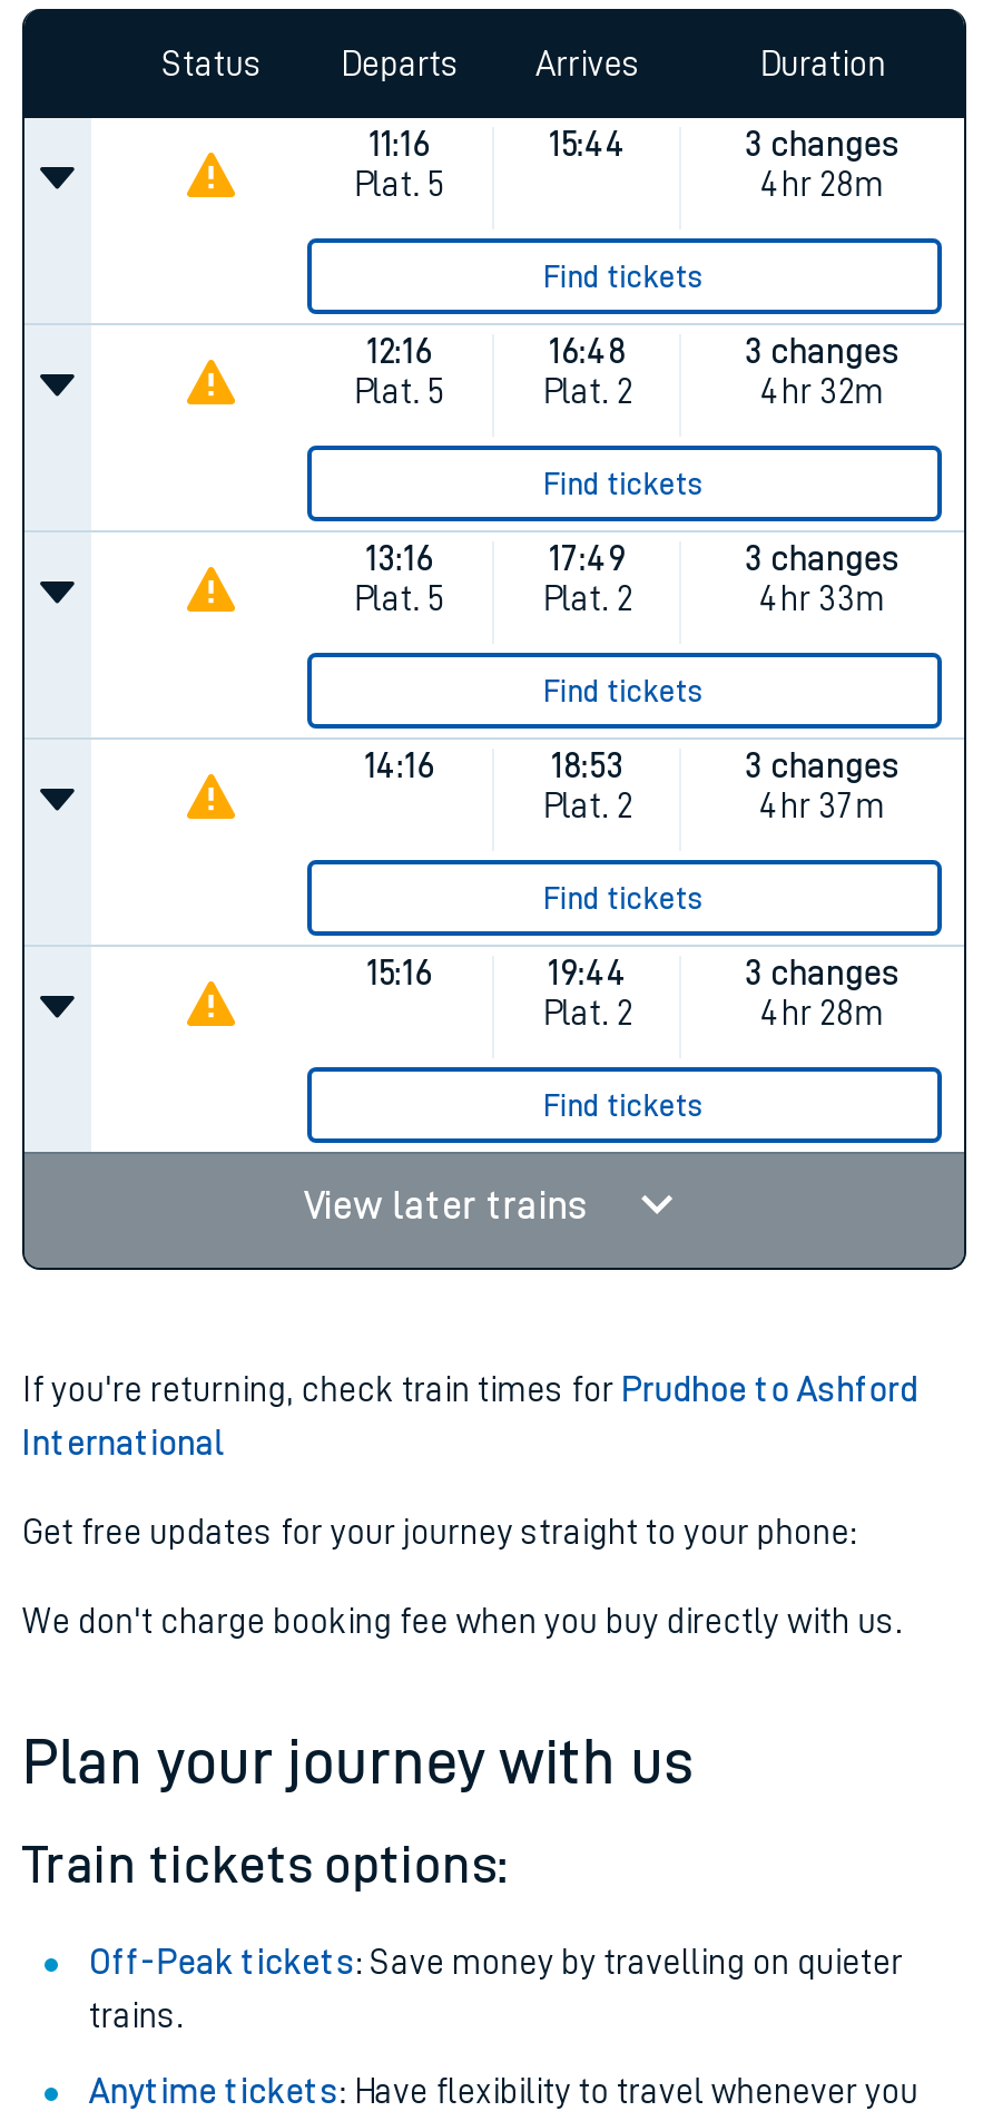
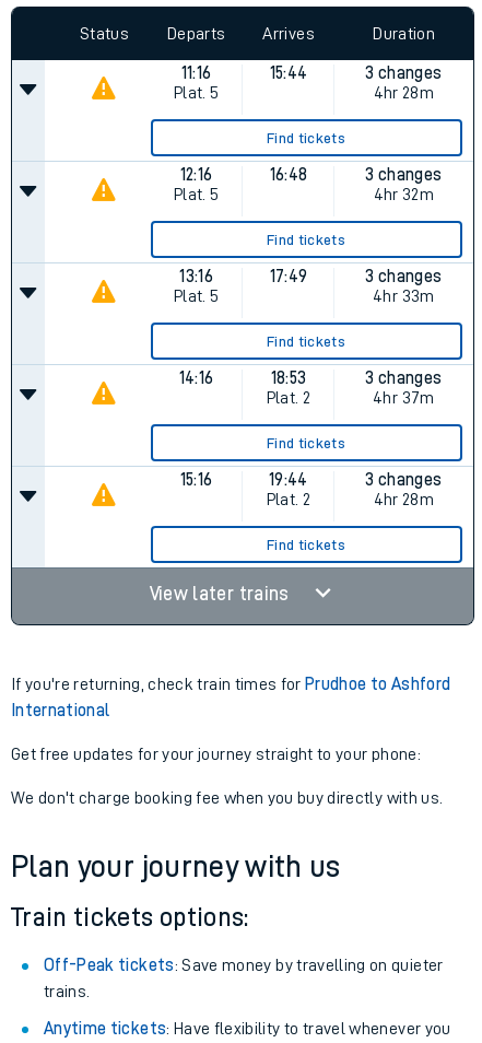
[543,374,633,410] Plat. 2 -> none
[543,581,633,617] Plat. 2 -> none

